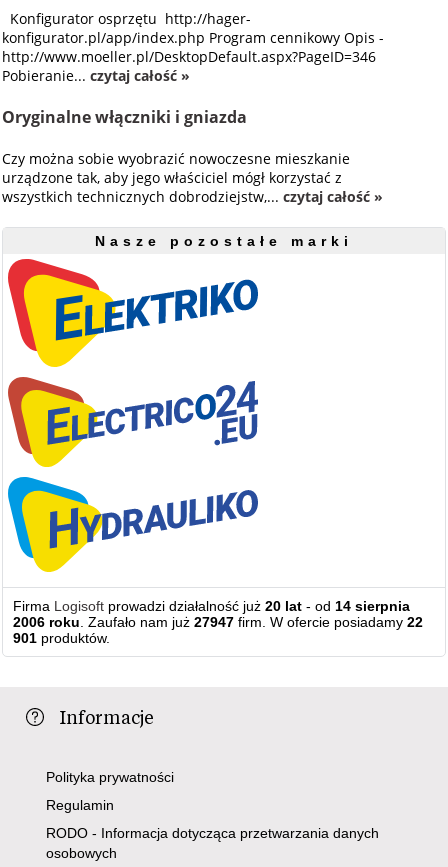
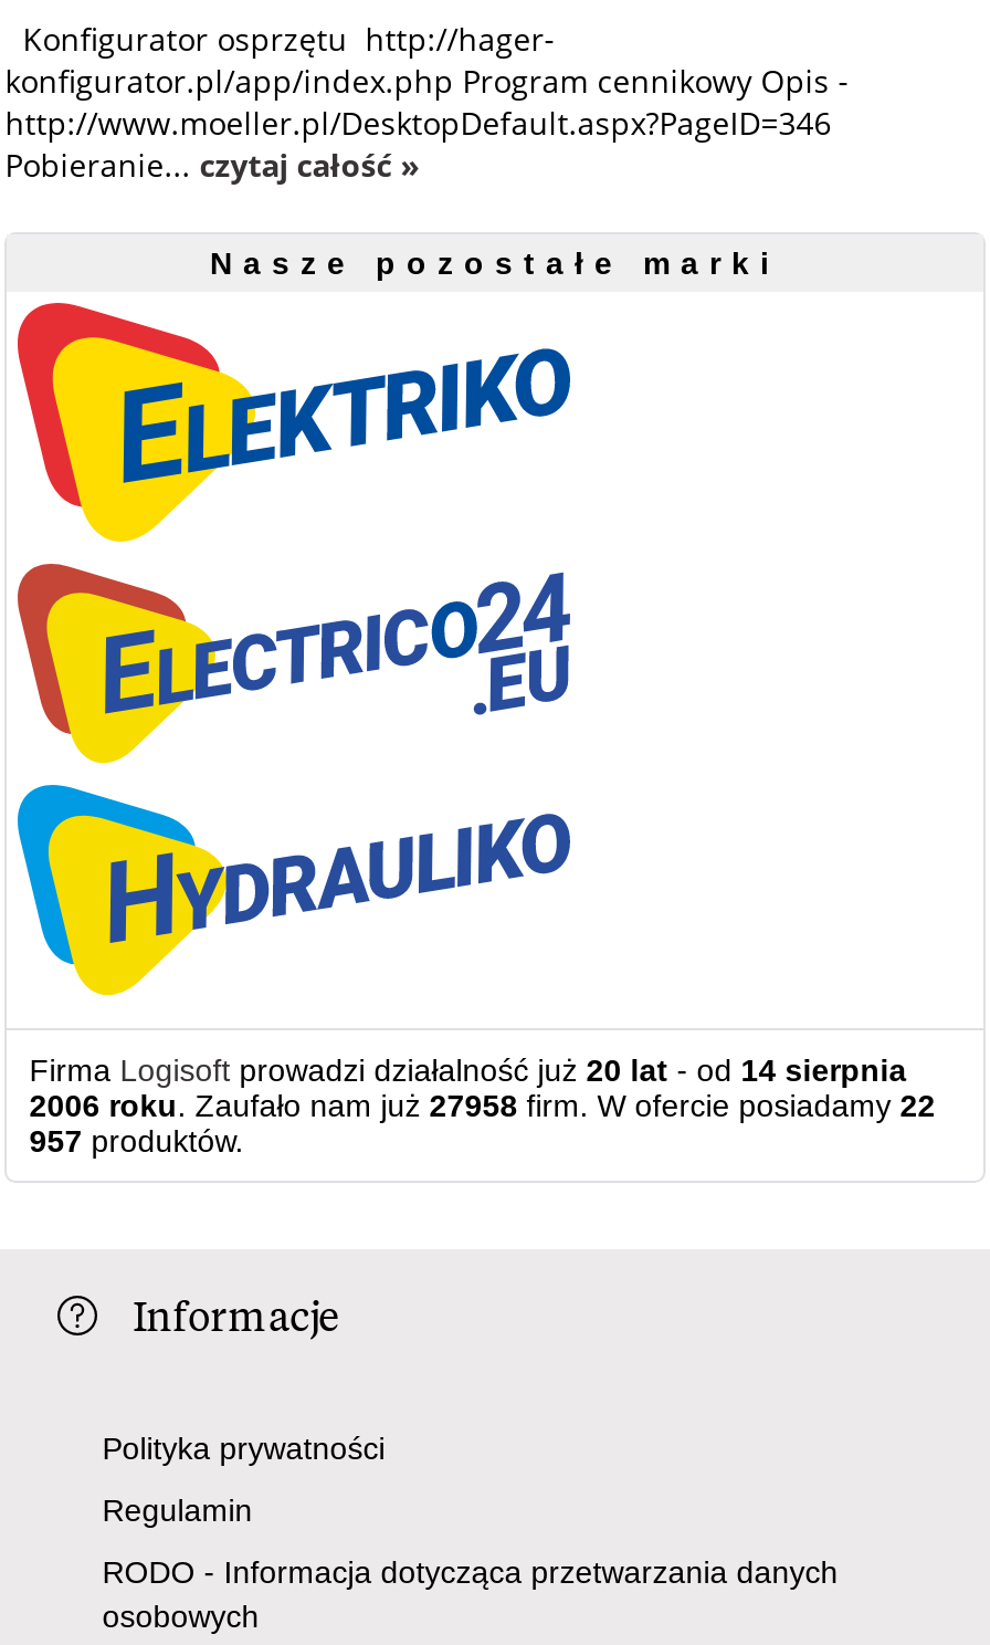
[2,106,383,206] Oryginalne włączniki i gniazda | Czy można sobie wyobrazić nowoczesne mieszkanie | urządzone tak, aby jego właściciel mógł korzystać z | wszystkich technicznych dobrodziejstw,... czytaj całość » -> none
[13,614,423,630] 2006 roku. Zaufało nam już 27947 firm. W ofercie posiadamy 22 -> [29,1088,935,1123] 2006 roku. Zaufało nam już 27958 firm. W ofercie posiadamy 22
[13,630,110,646] 901 produktów. -> [29,1123,244,1158] 957 produktów.

